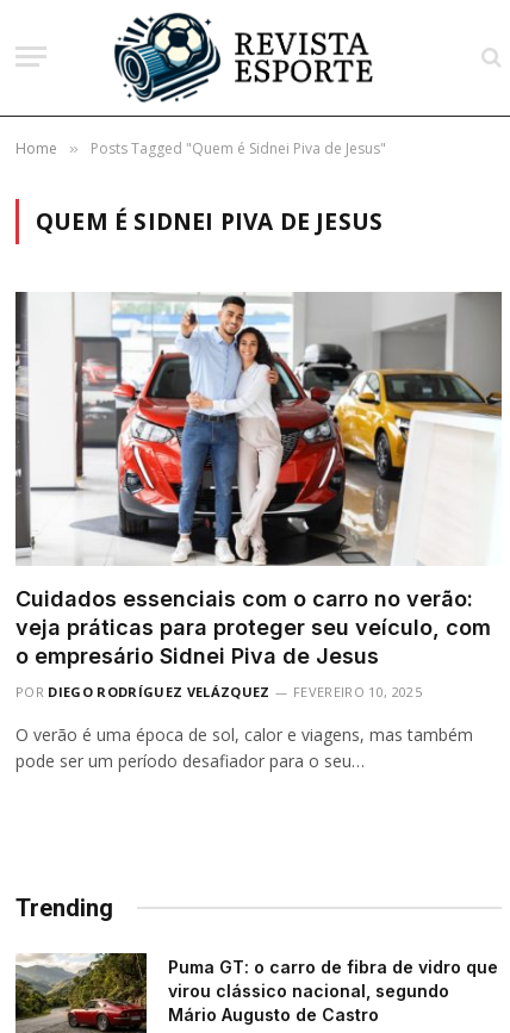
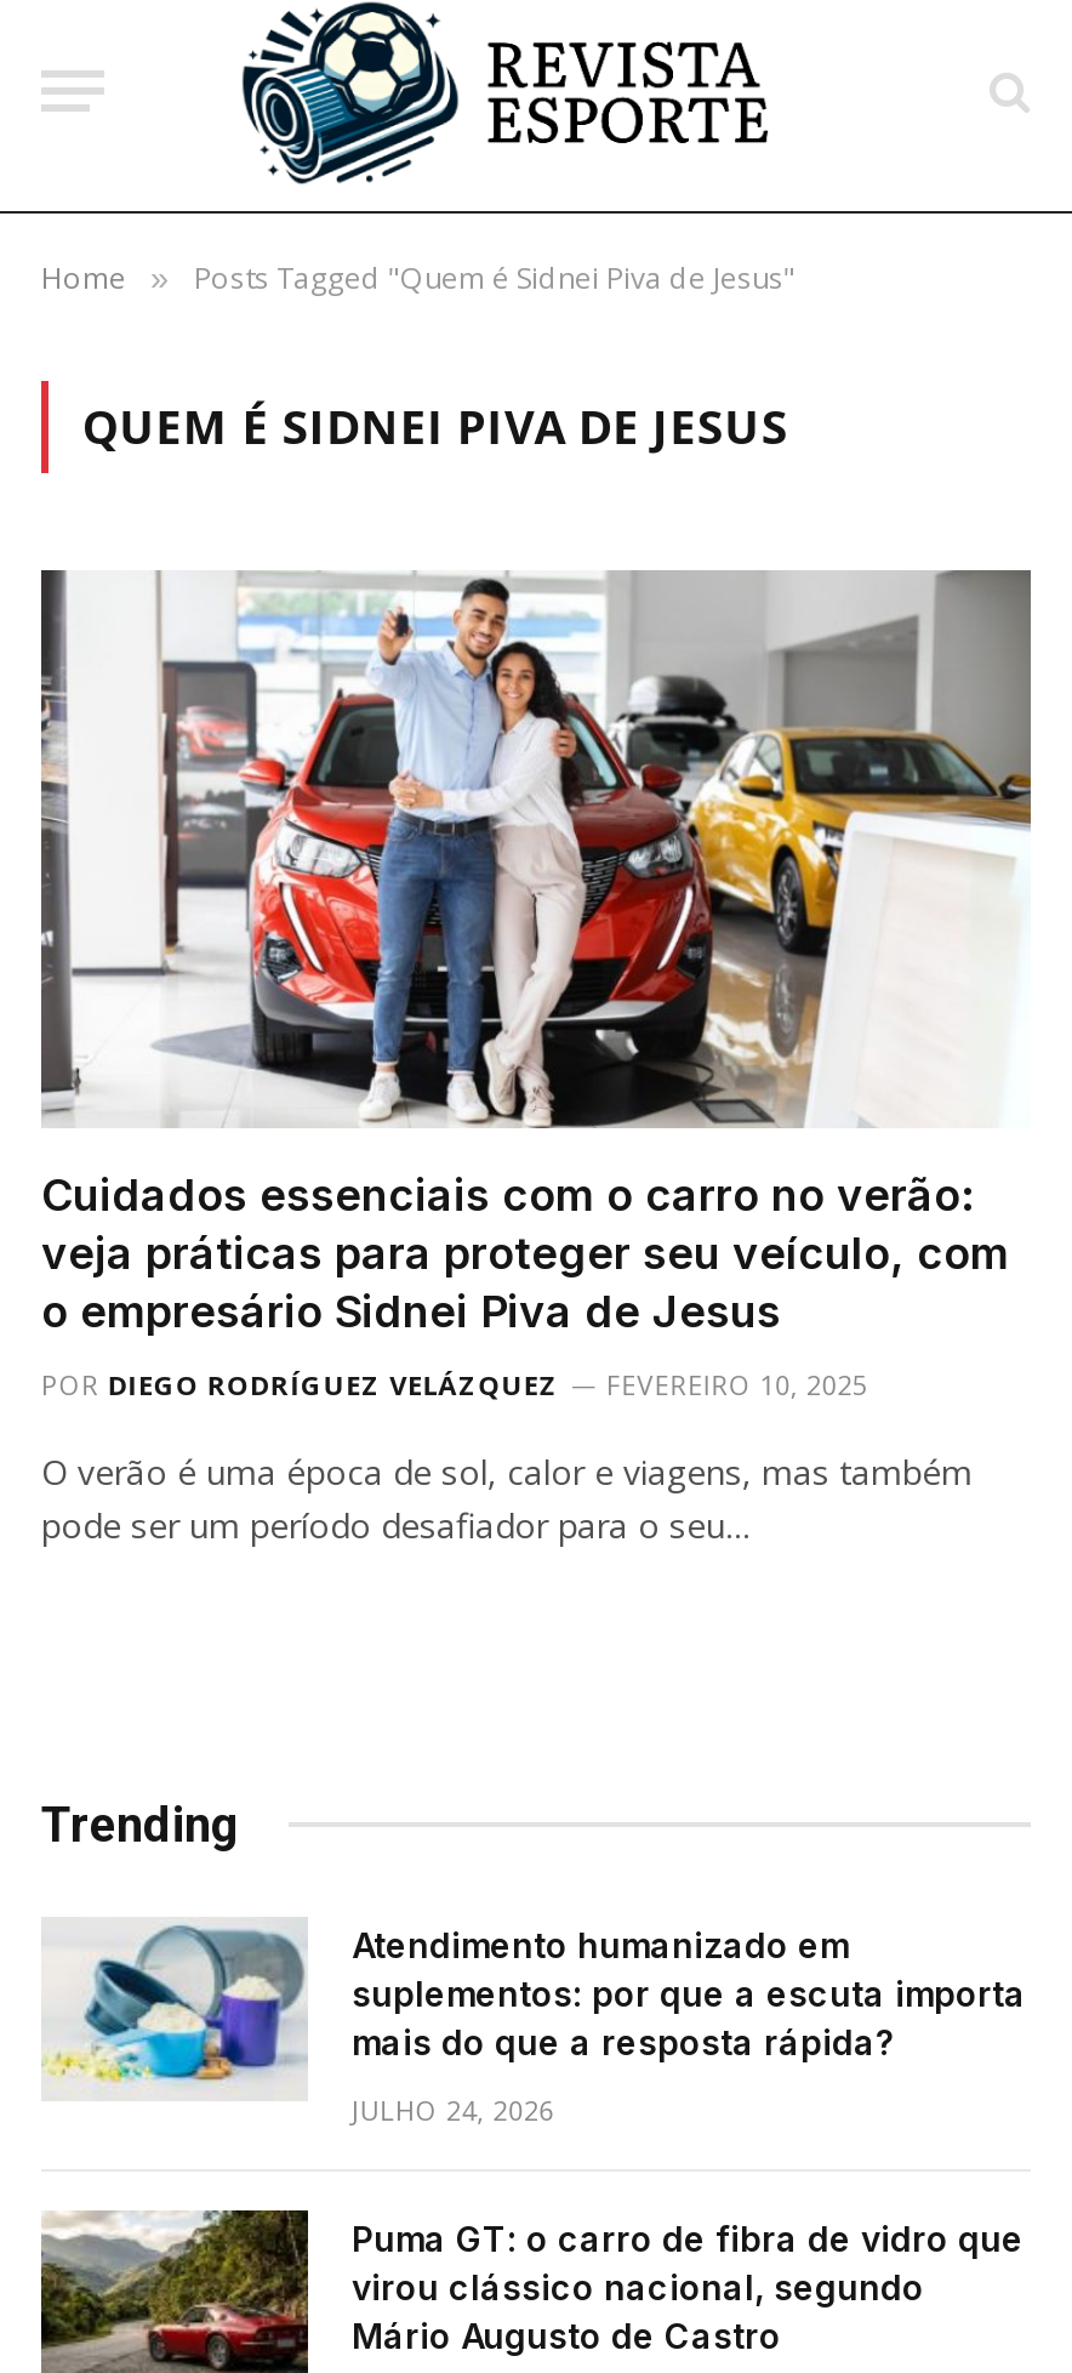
none -> [44,1919,1026,2127] [image] | Atendimento humanizado em | suplementos: por que a escuta importa | mais do que a resposta rápida? | JULHO 24, 2026

